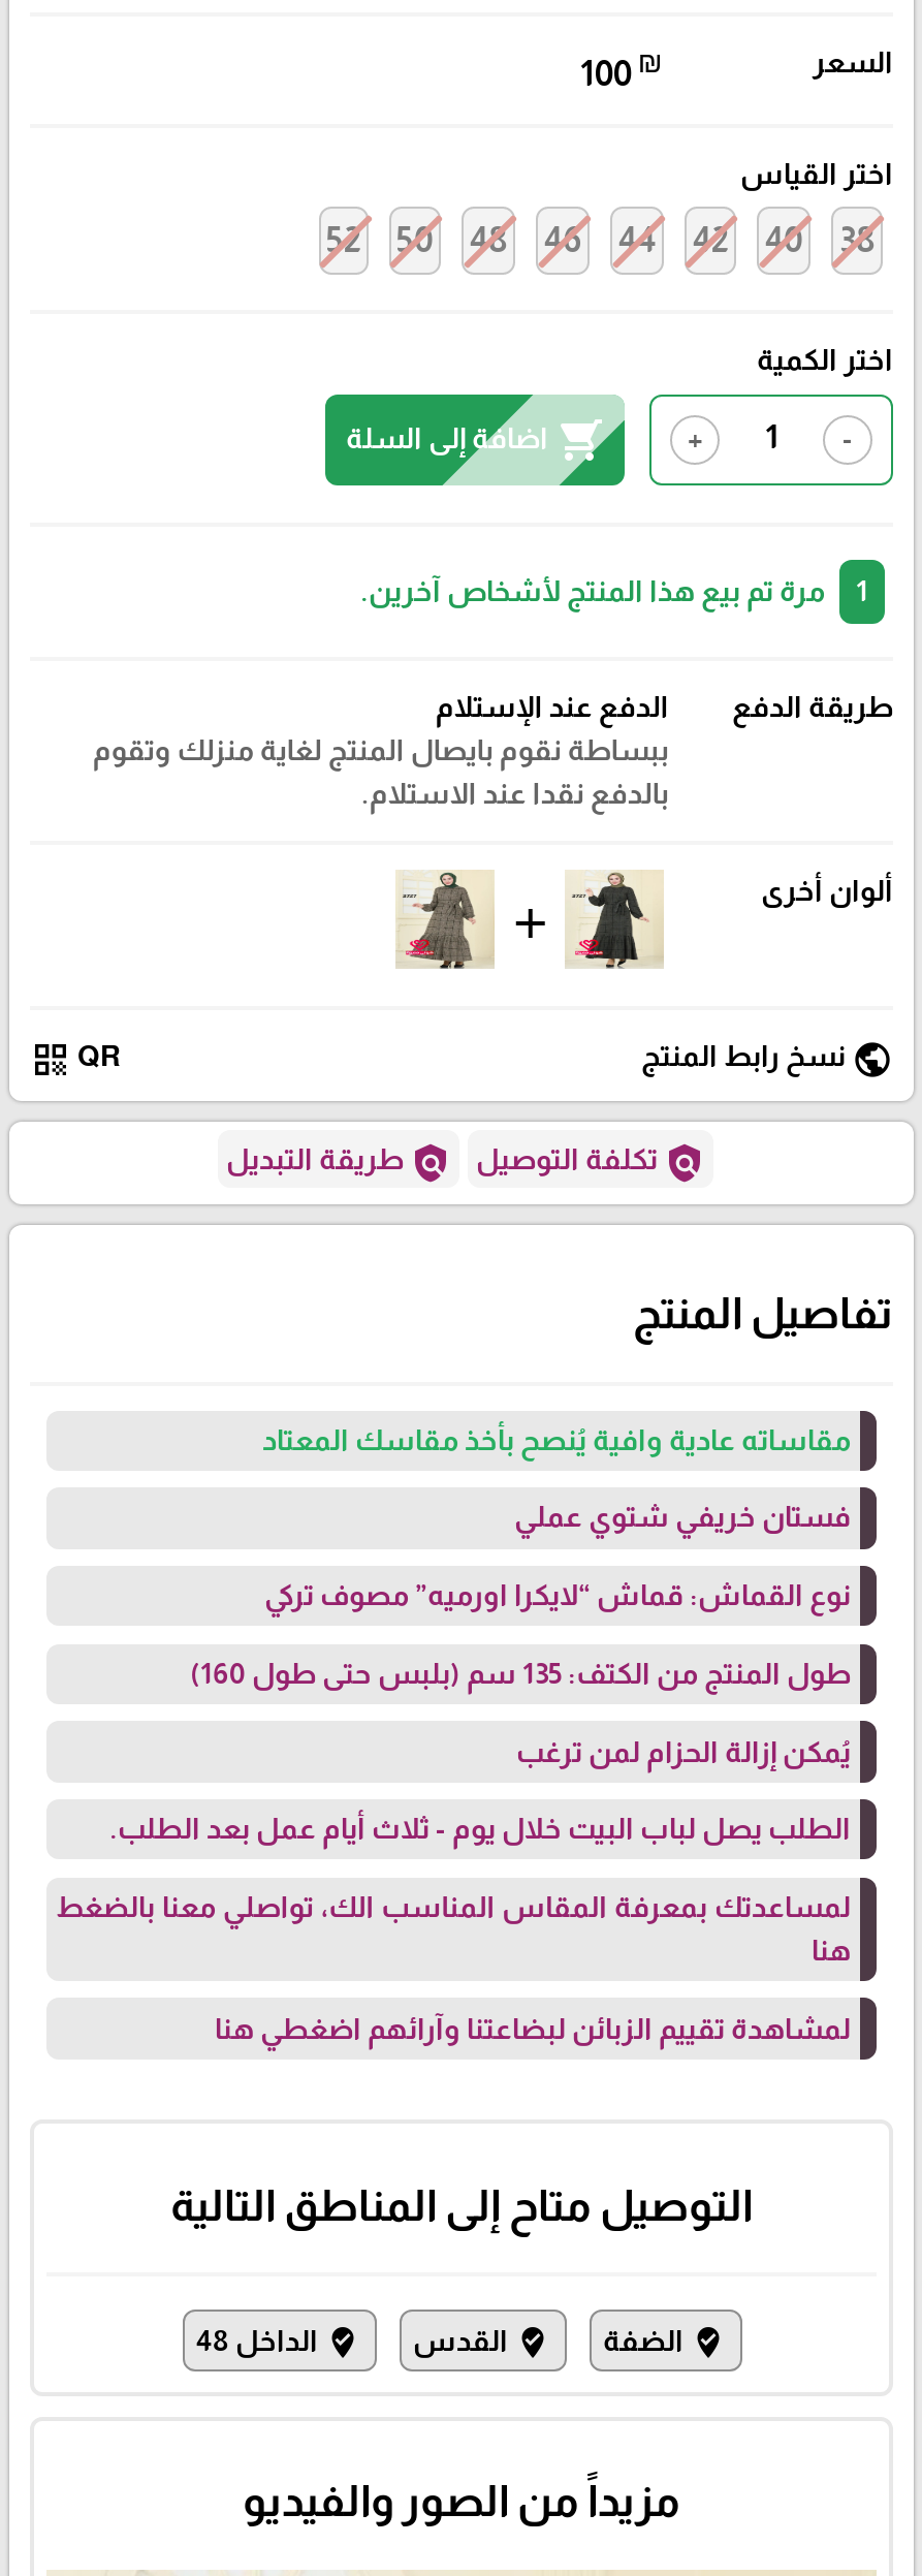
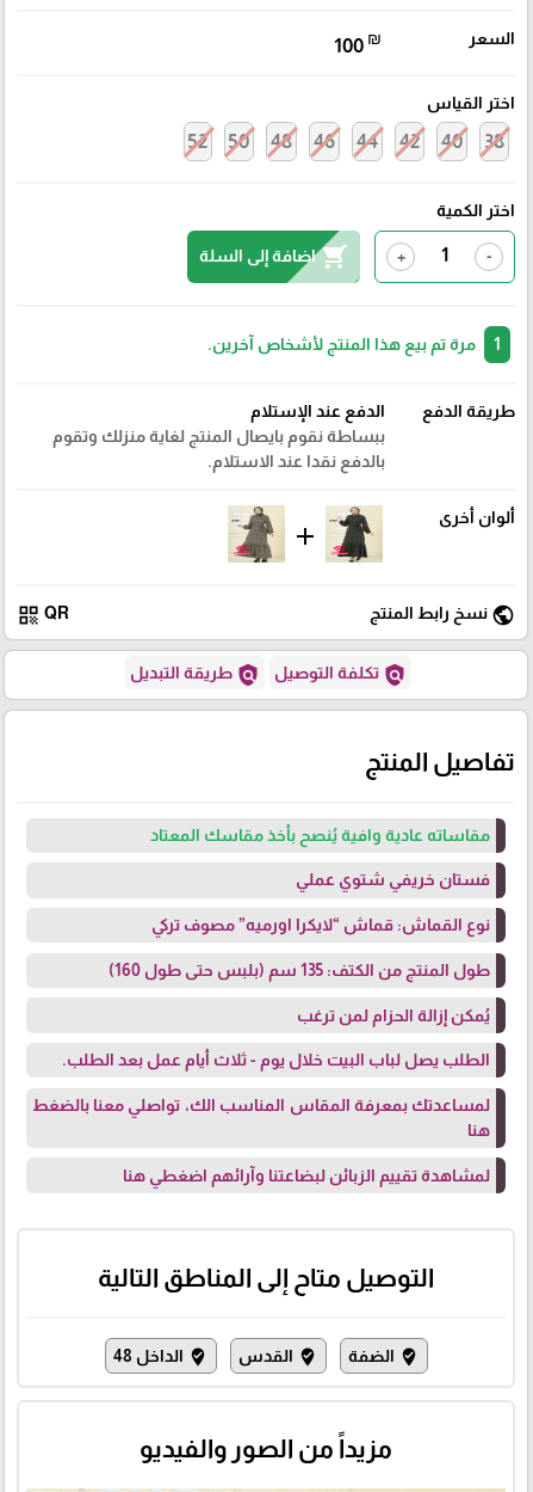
[443,395,625,488] [image] -> [258,231,359,283] [image]

